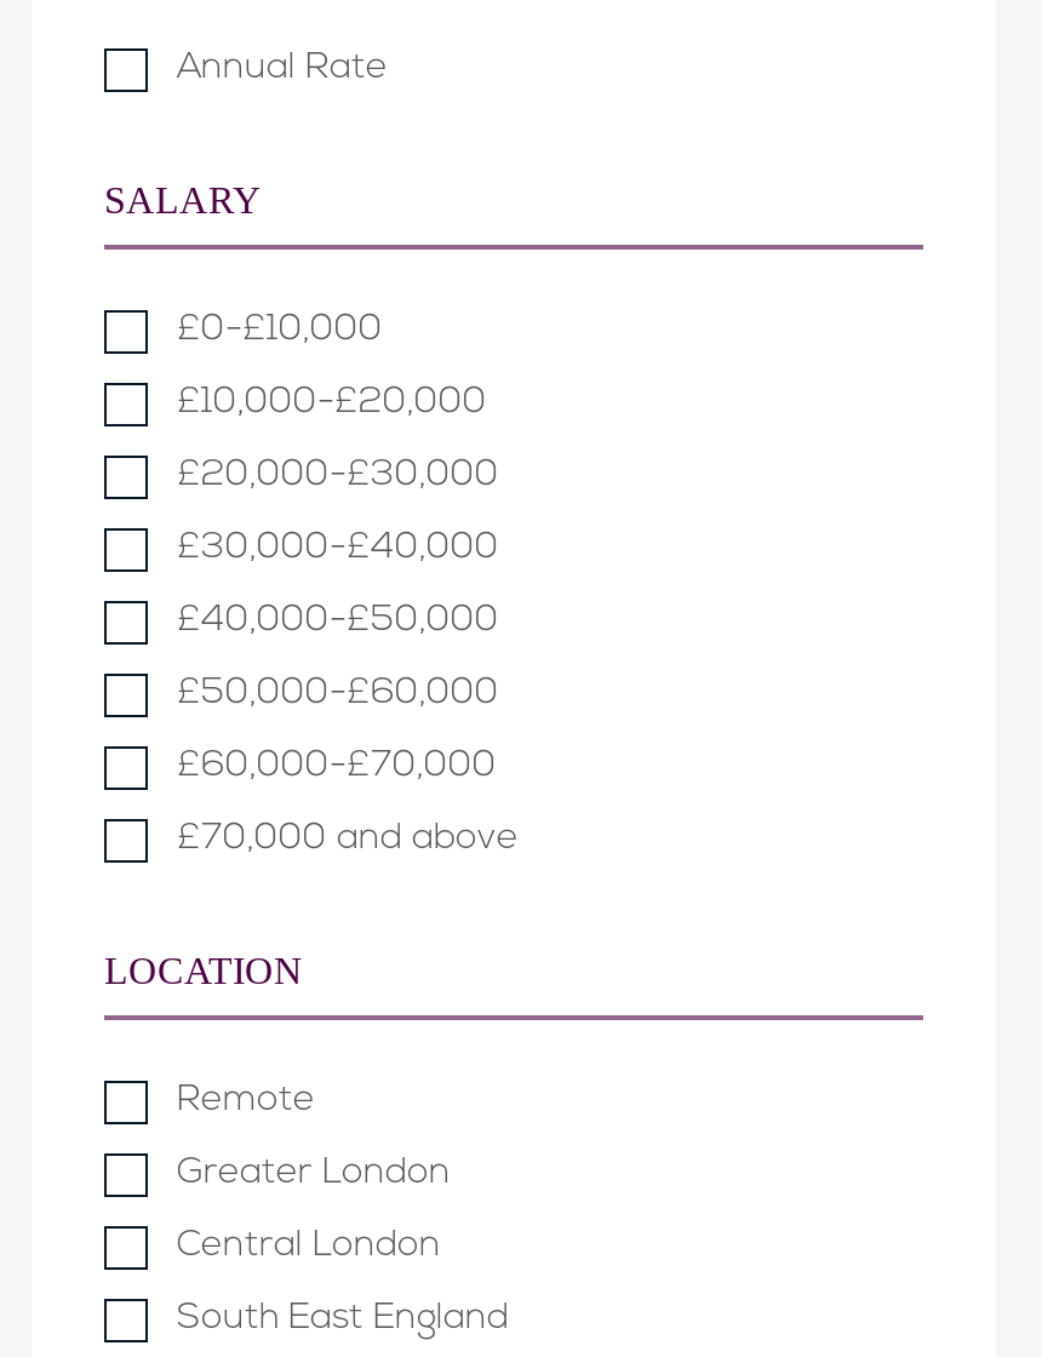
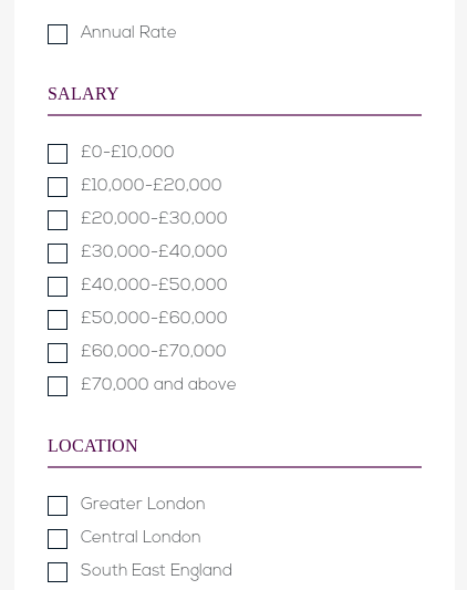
[177,1083,315,1120] Remote -> none

